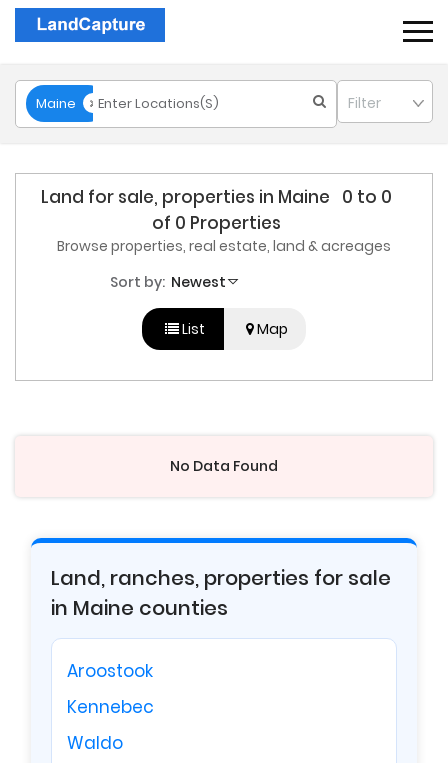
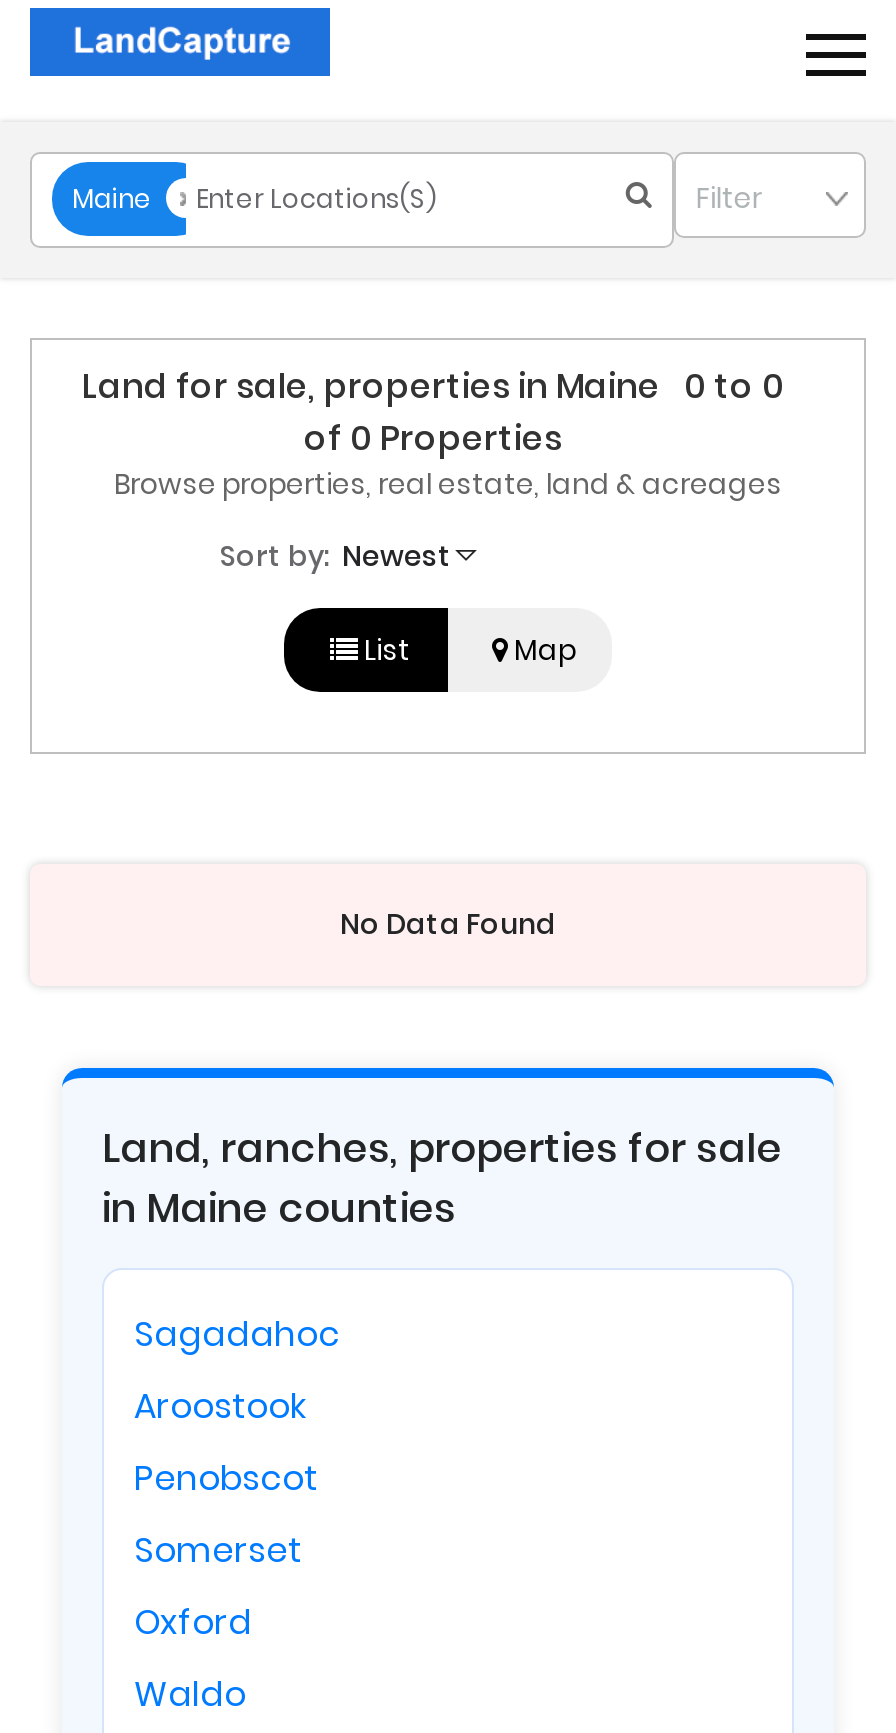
none -> [134,1310,340,1358] Sagadahoc
[67,695,154,719] Kennebec -> [134,1454,318,1646] Penobscot | Somerset | Oxford

